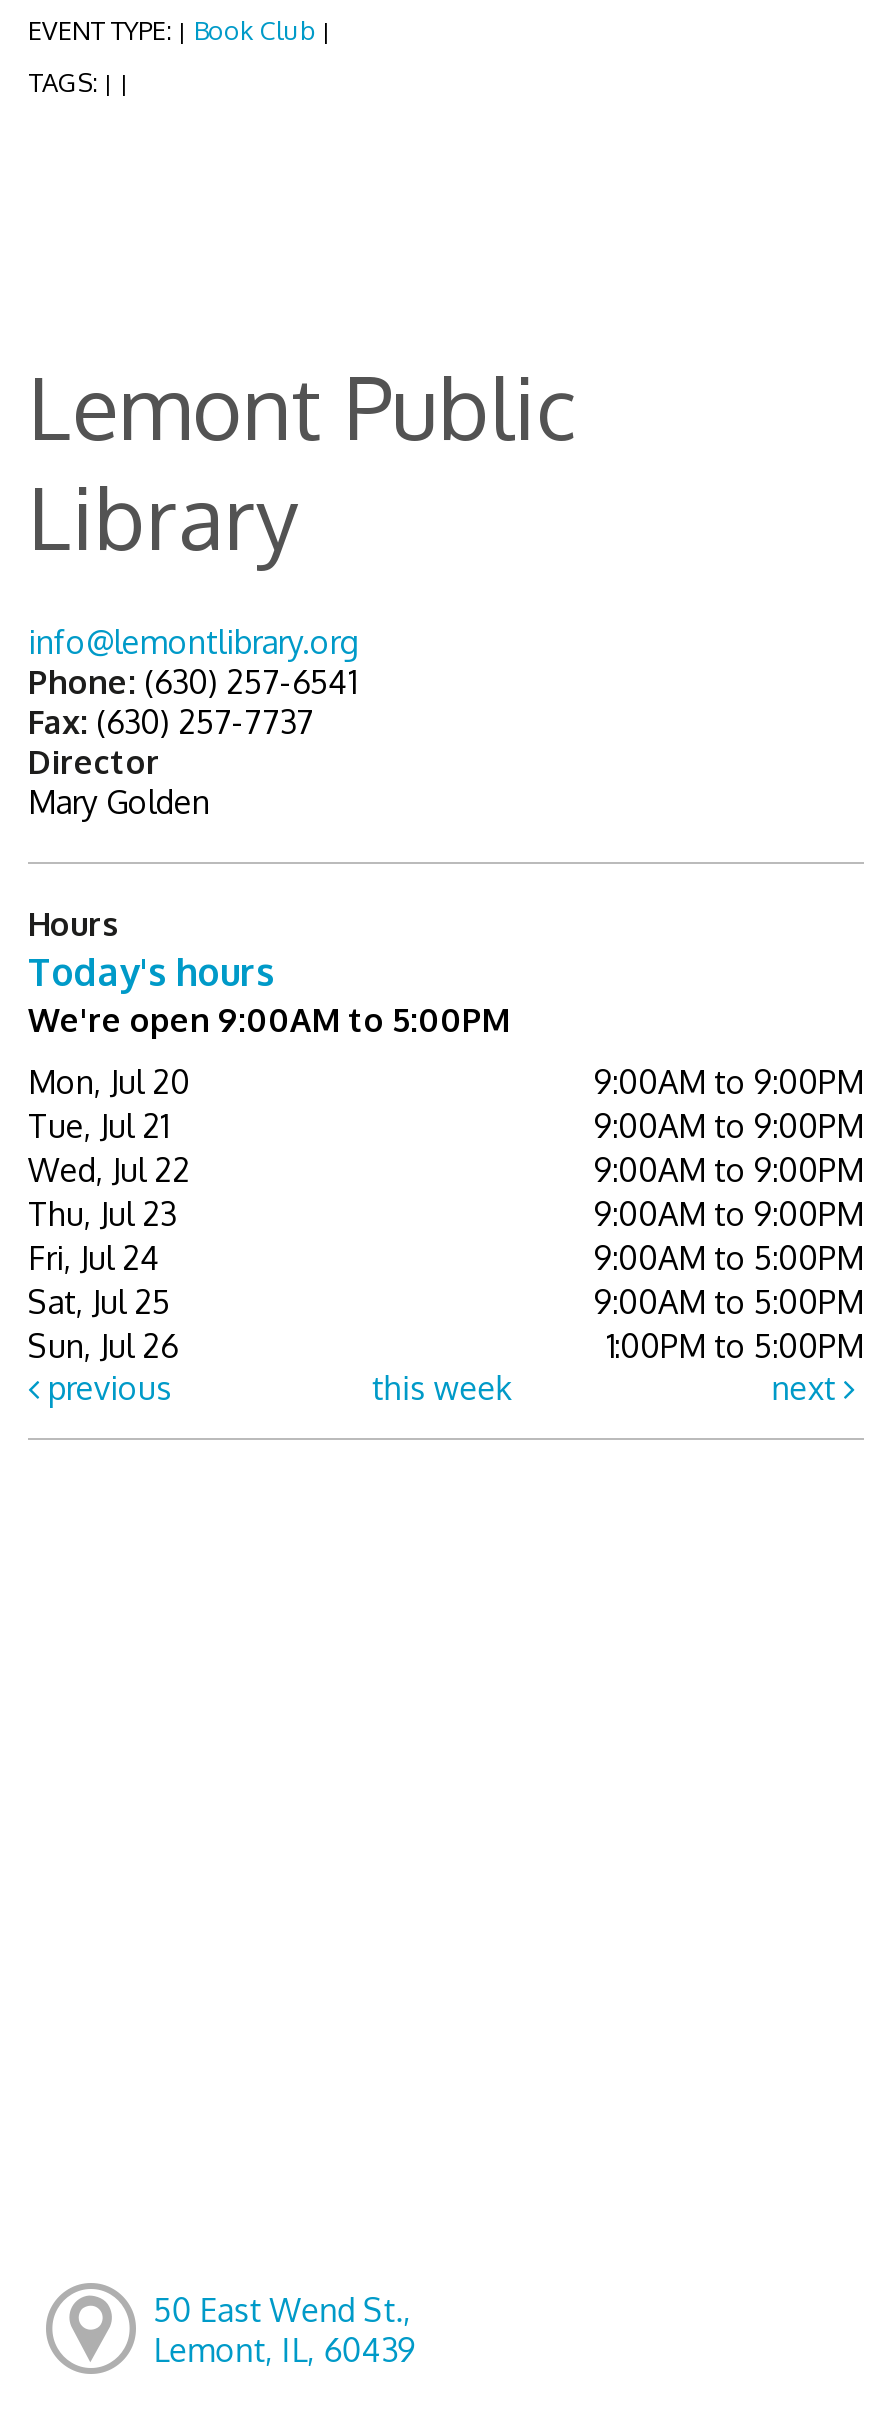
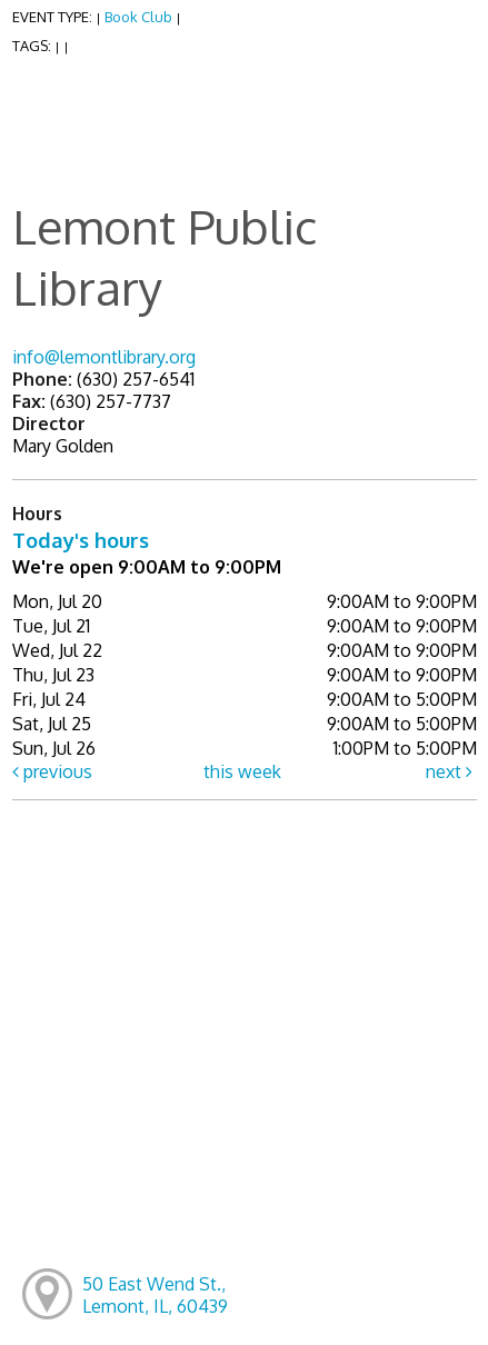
[28,1001,510,1041] We're open 9:00AM to 5:00PM -> [12,556,281,578] We're open 9:00AM to 9:00PM

